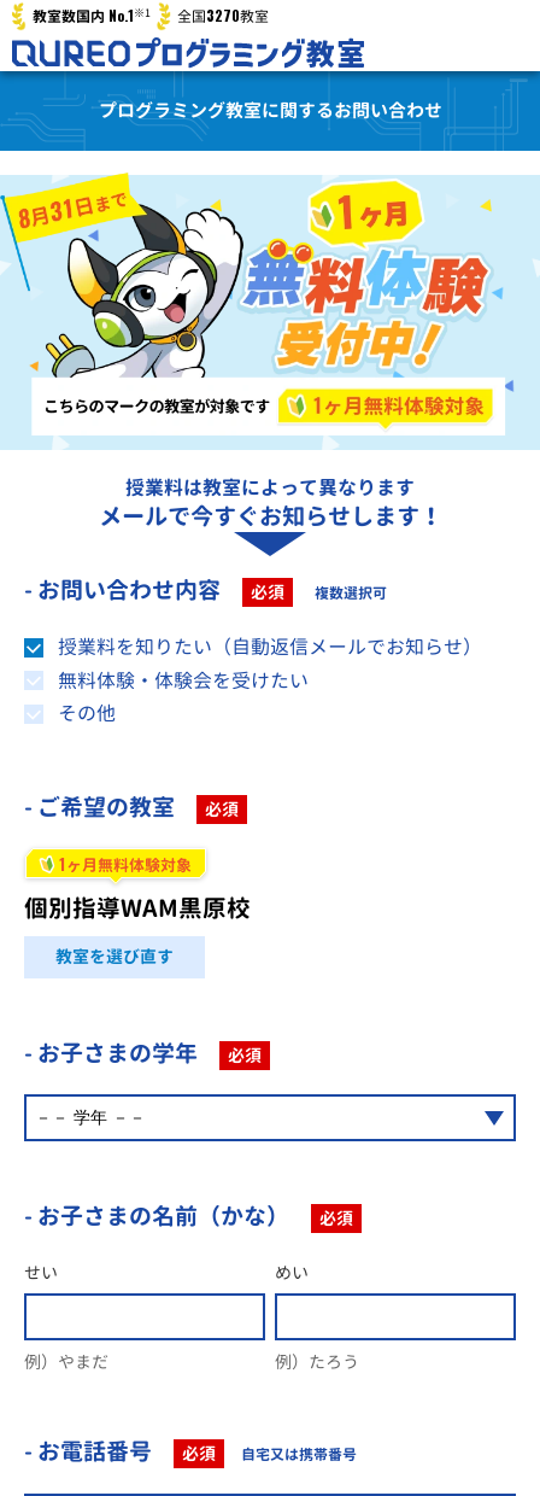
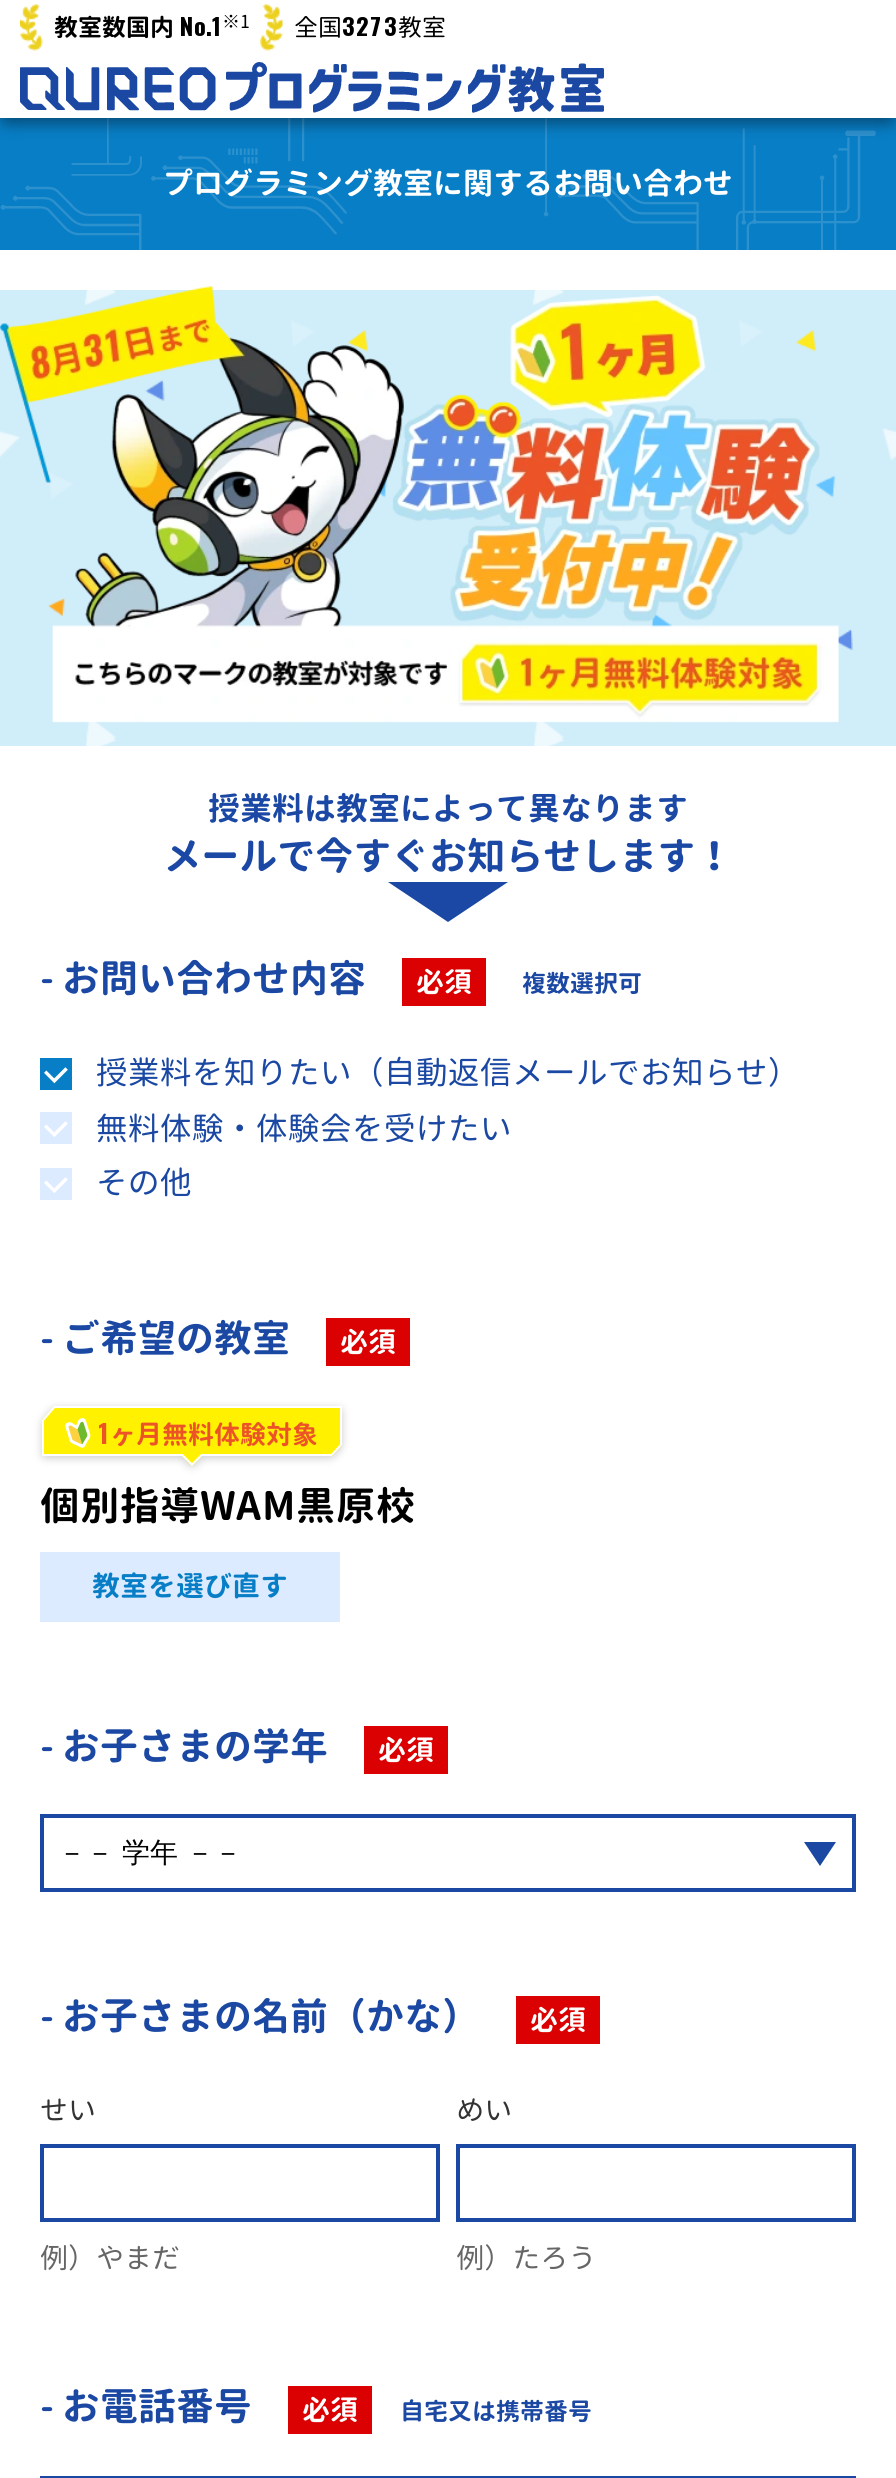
[33,4,269,27] 教室数国内 No.1※1 全国3270教室 -> [54,7,446,44] 教室数国内 No.1※1 全国3273教室

